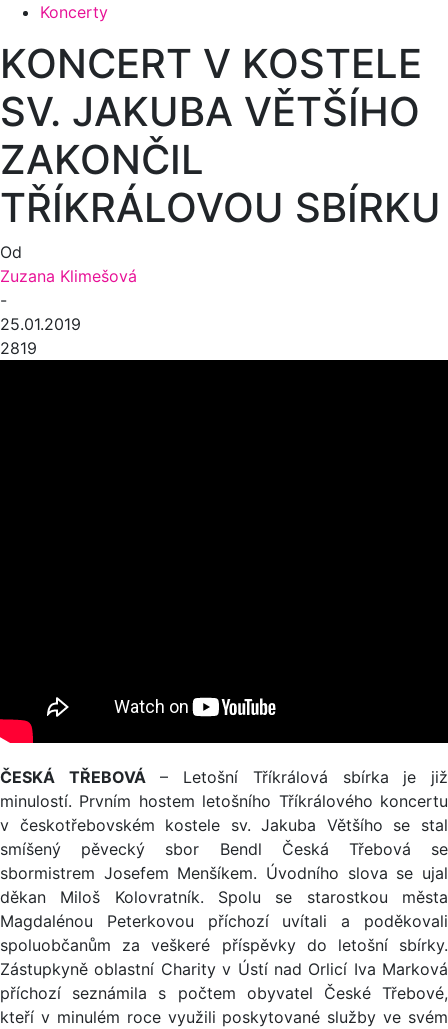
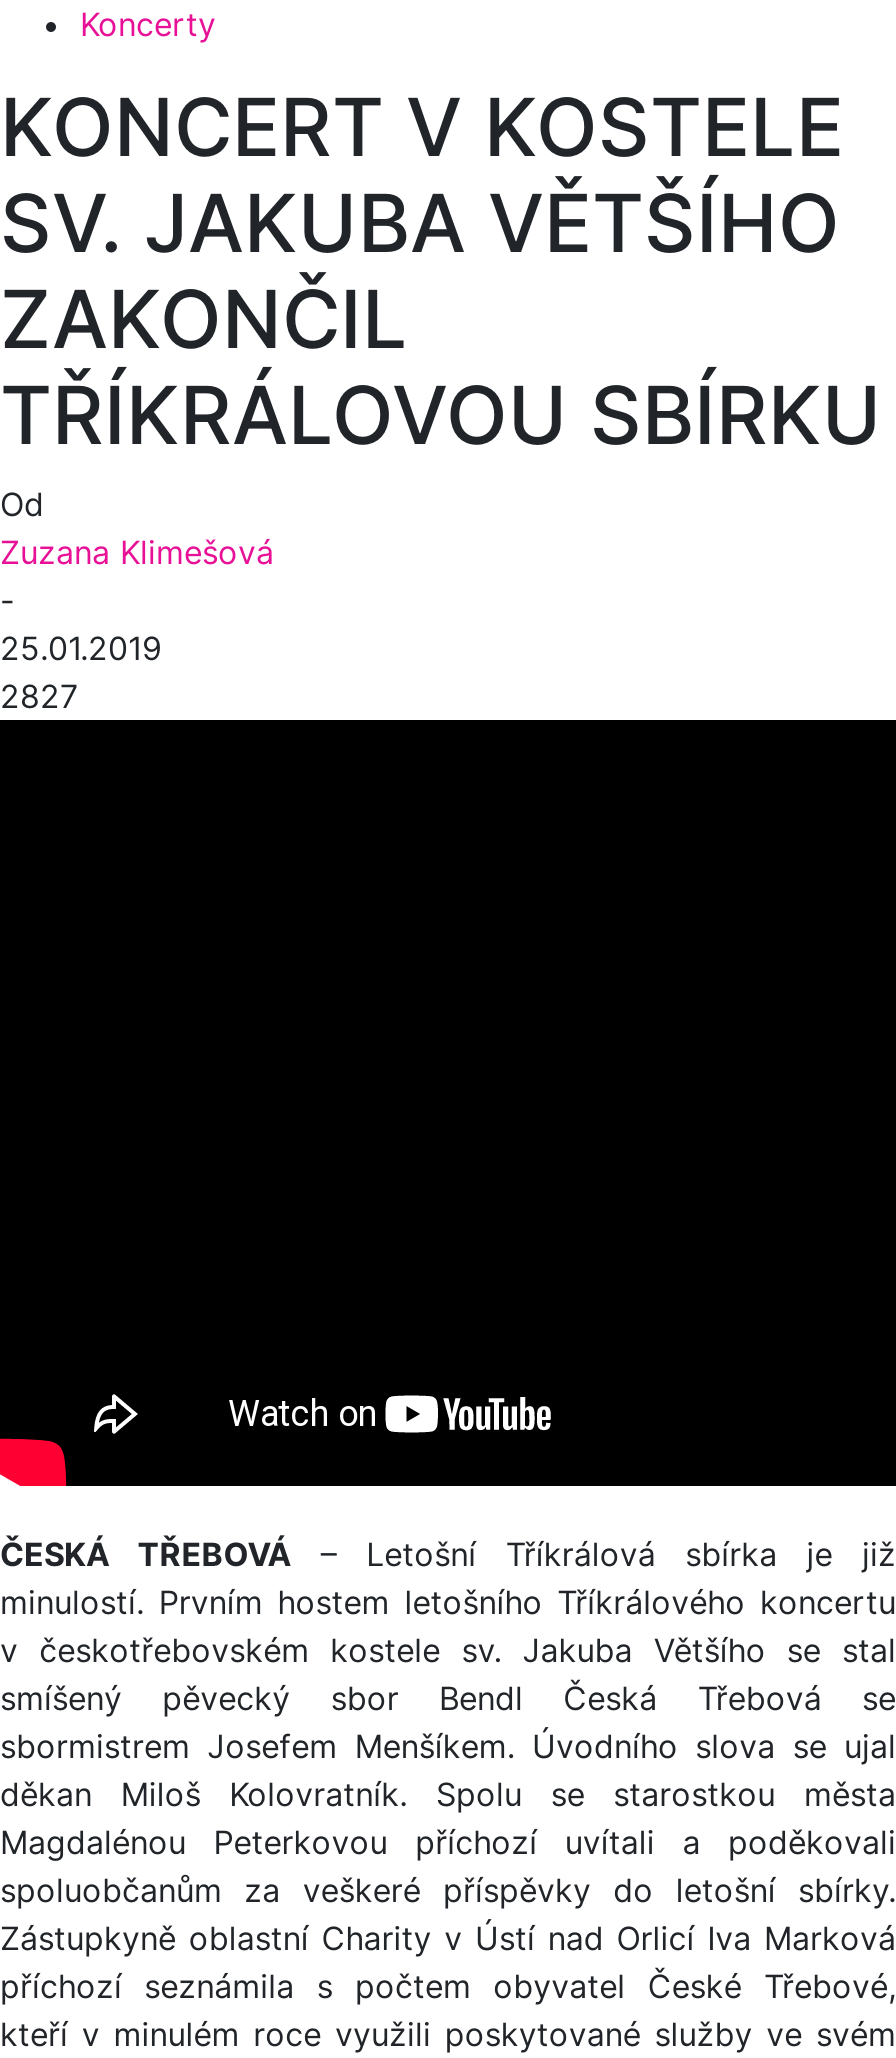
[0,338,37,358] 2819 -> [0,676,78,716] 2827

